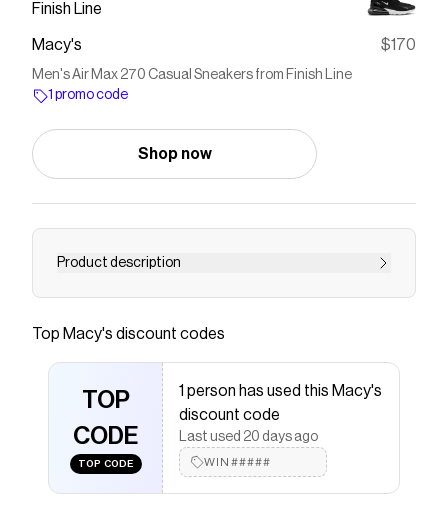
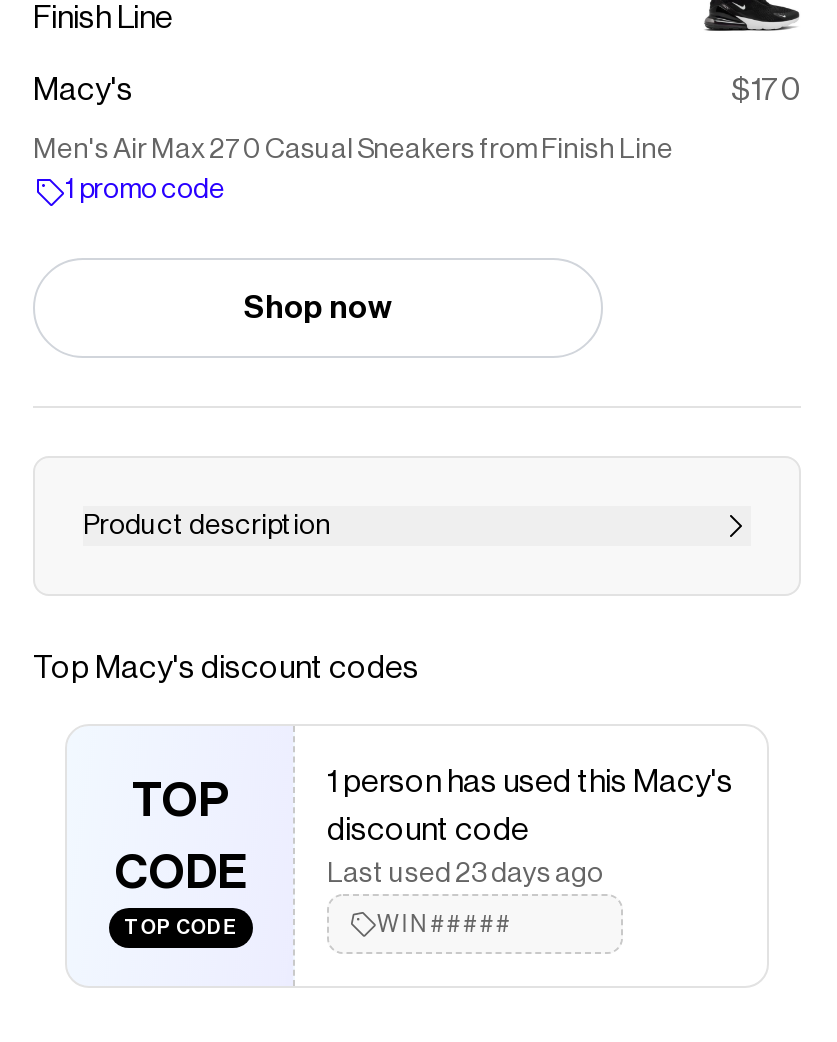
[179,430,318,444] Last used 20 days ago -> [327,860,603,888] Last used 23 days ago

